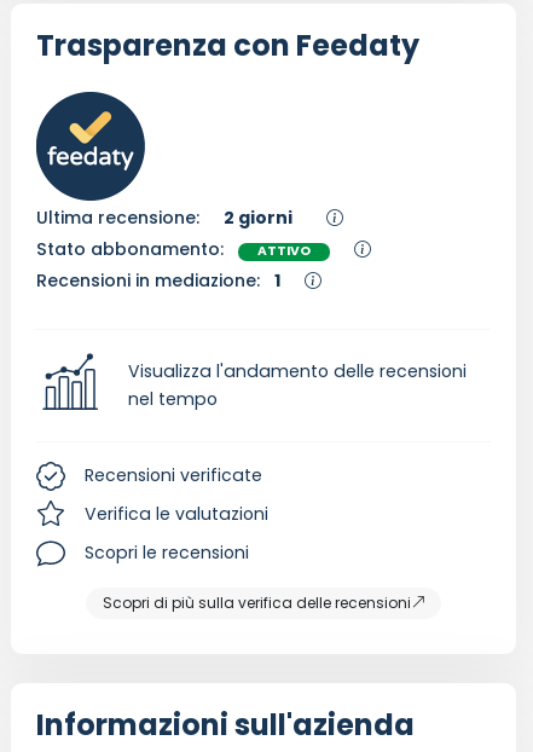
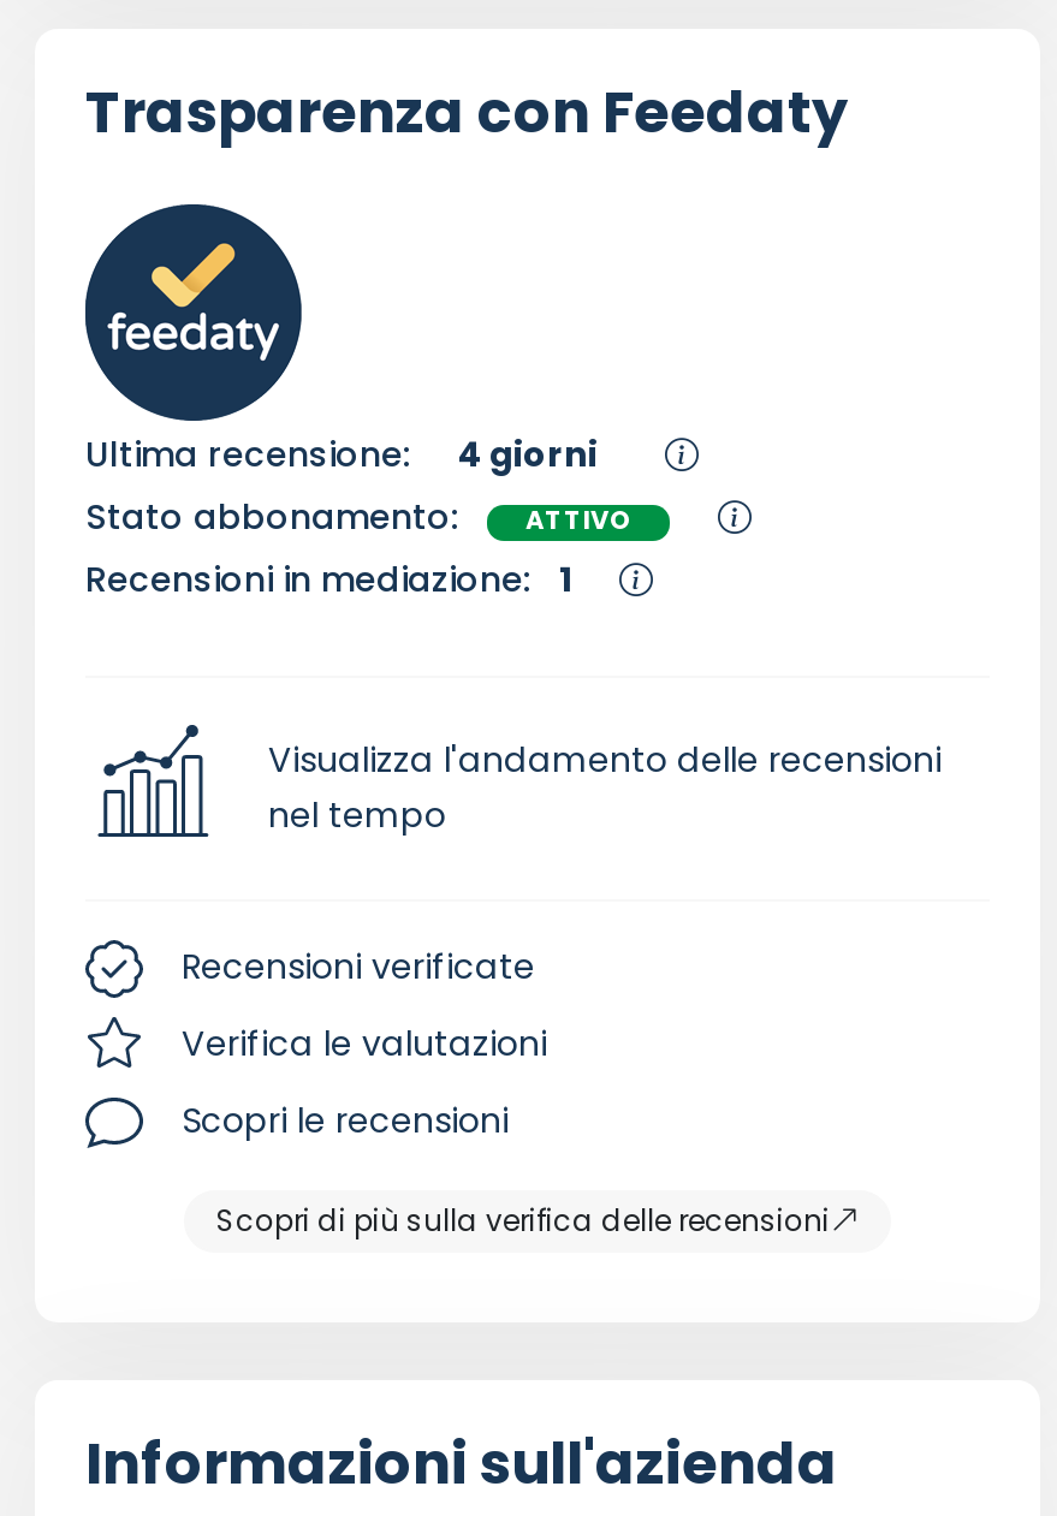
[36,206,292,230] Ultima recensione: 2 giorni -> [85,430,598,478] Ultima recensione: 4 giorni

